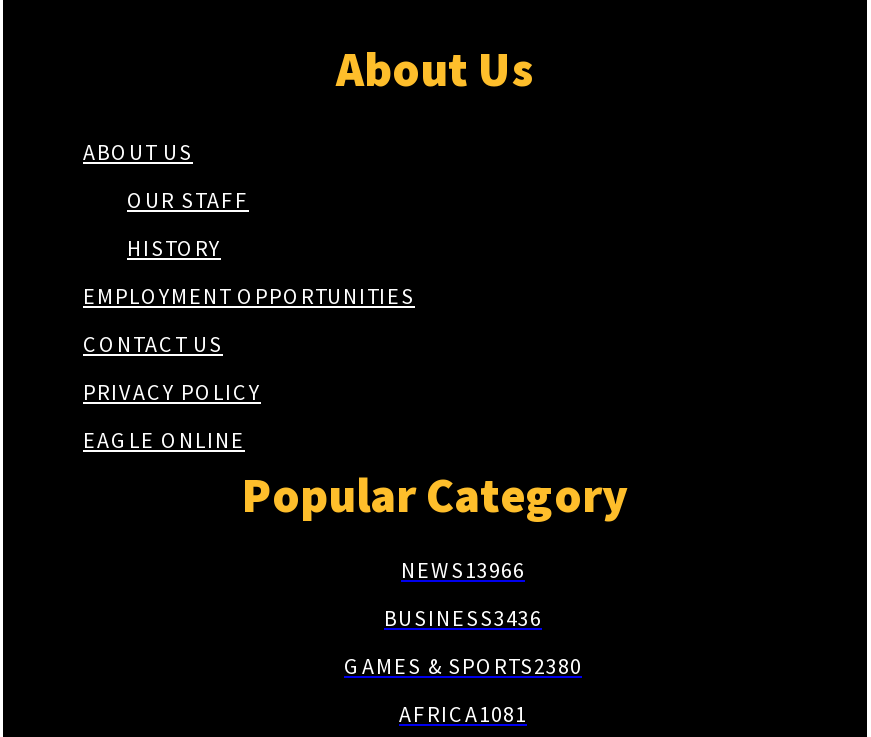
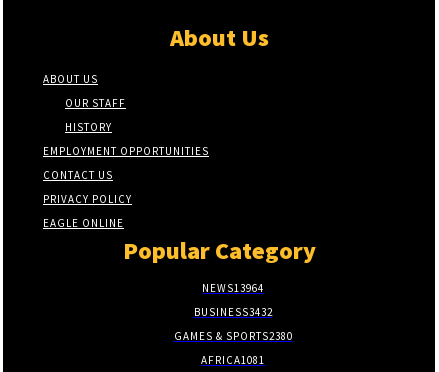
[401,555,525,583] NEWS 13966 -> [202,280,264,294] NEWS 13964
[384,603,542,631] BUSINESS3436 -> [193,304,272,318] BUSINESS3432

